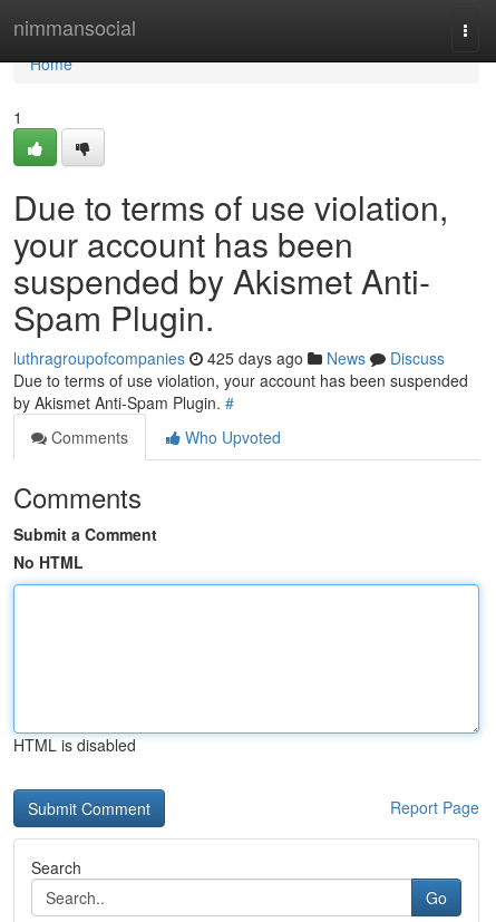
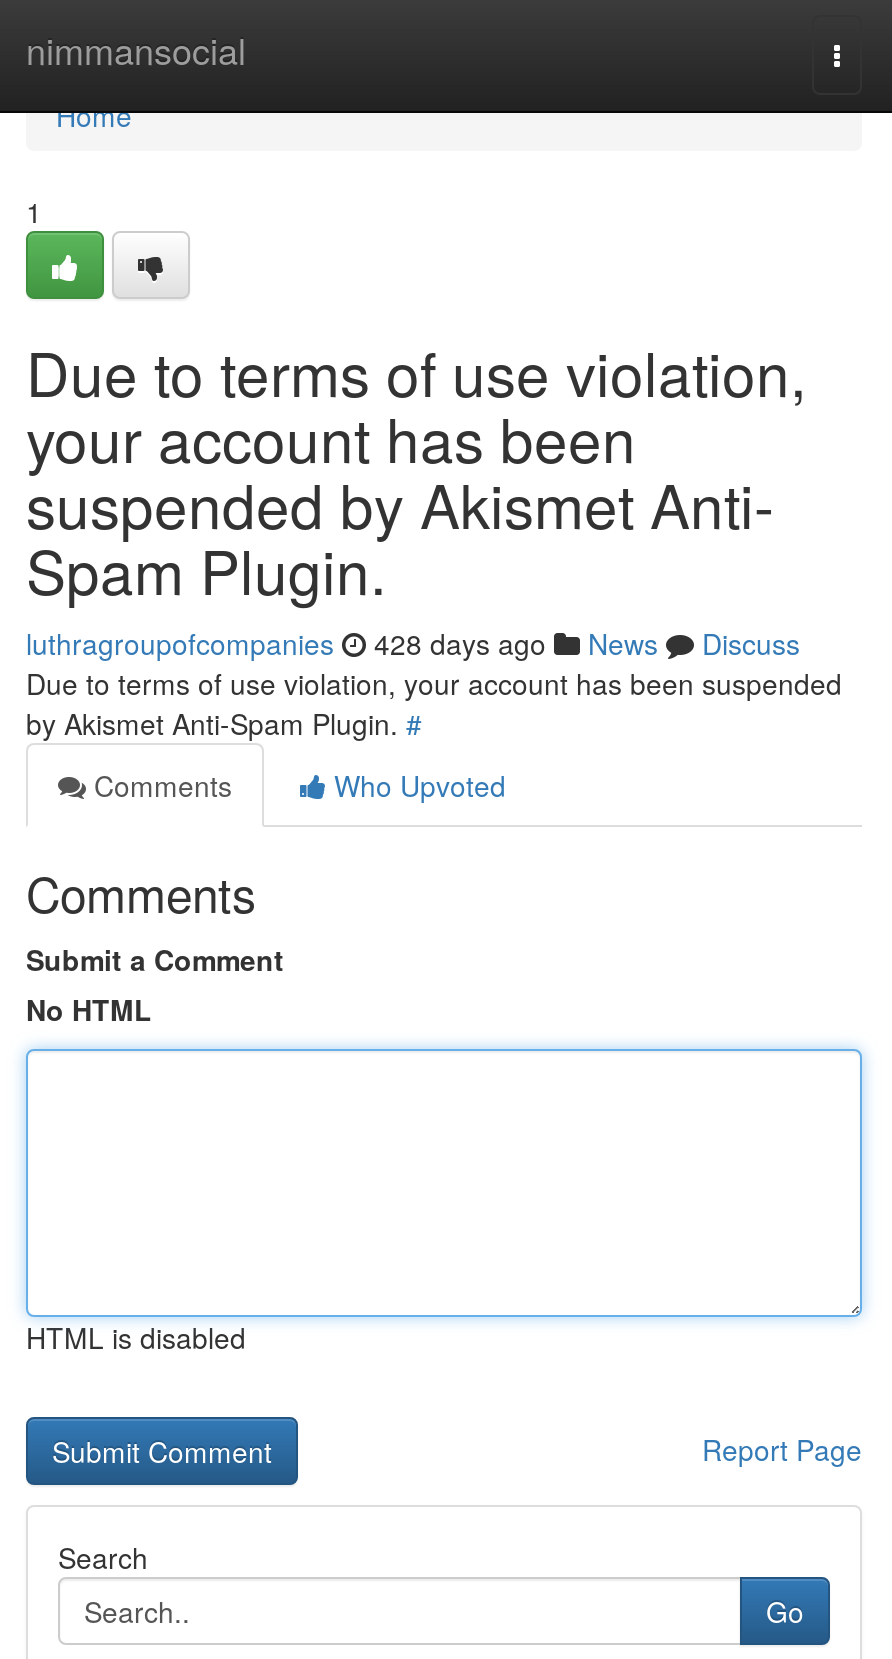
[13,347,445,369] luthragroupofcompanies 425 days ago News Discuss -> [26,623,800,663] luthragroupofcompanies 428 days ago News Discuss

